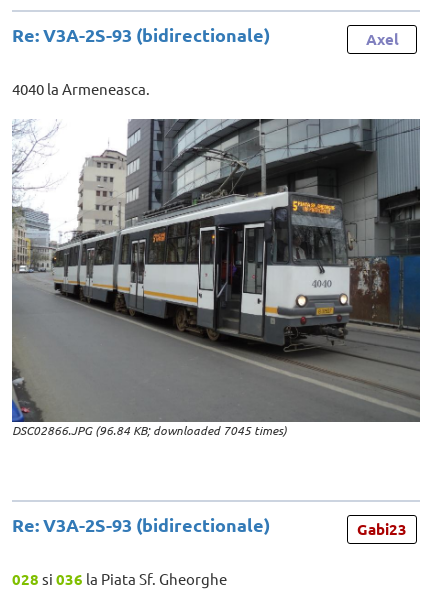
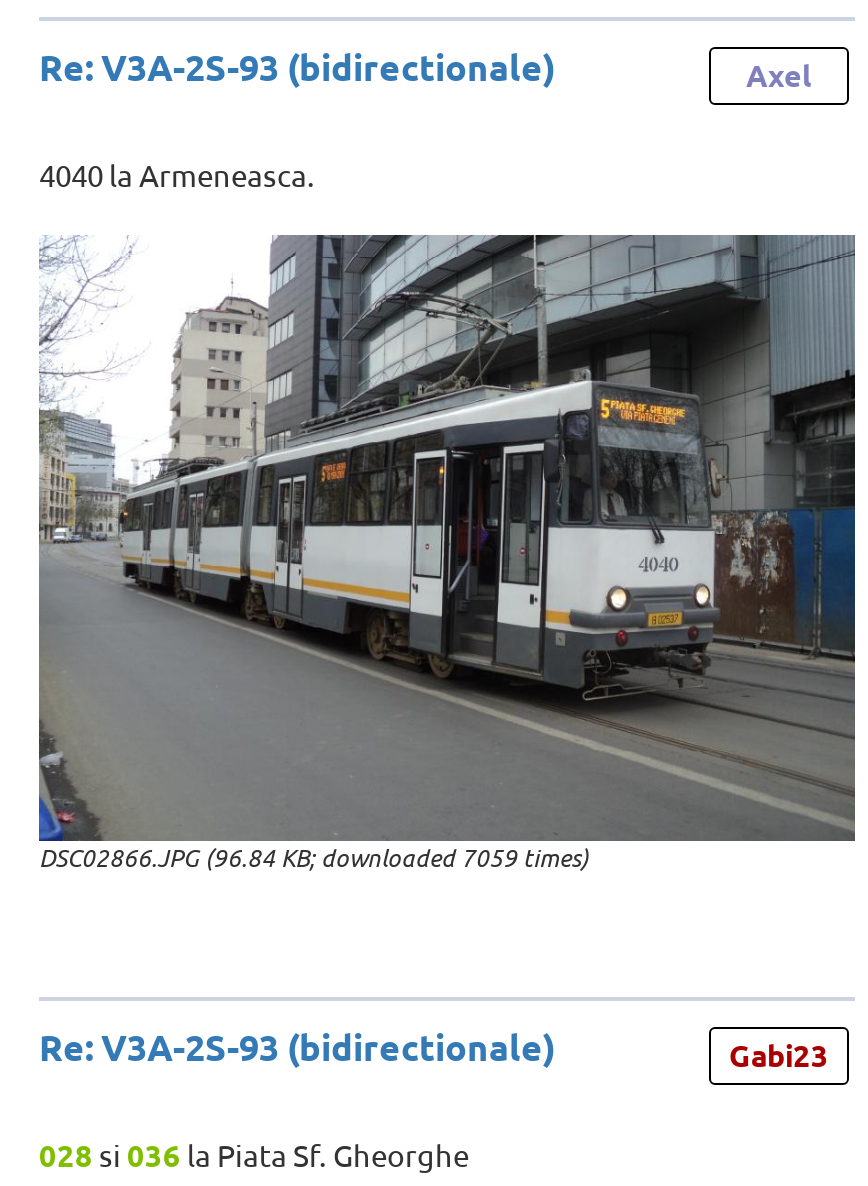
[12,422,287,438] DSC02866.JPG (96.84 KB; downloaded 7045 times) -> [39,841,589,873] DSC02866.JPG (96.84 KB; downloaded 7059 times)

